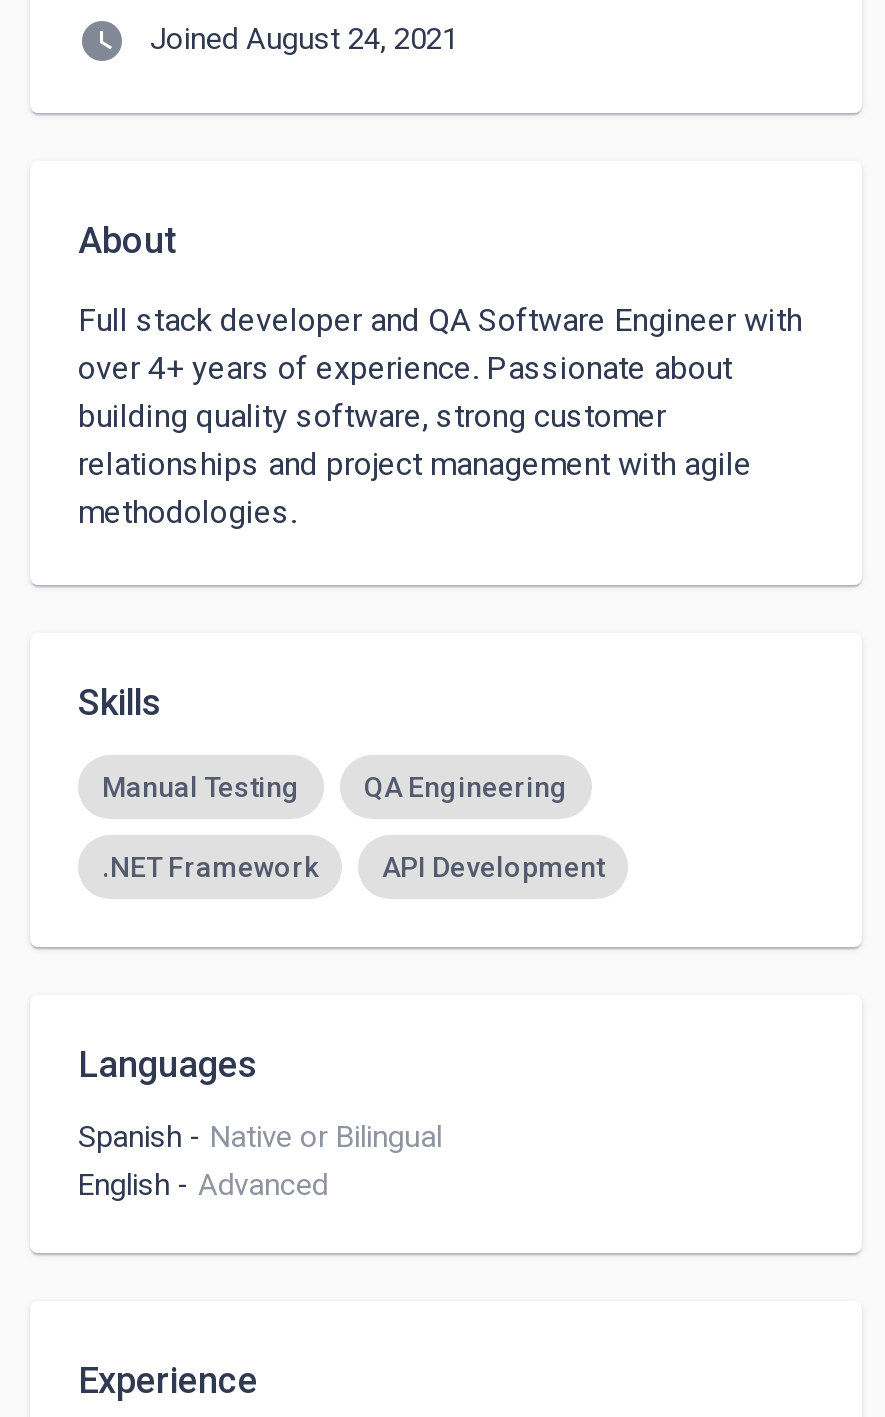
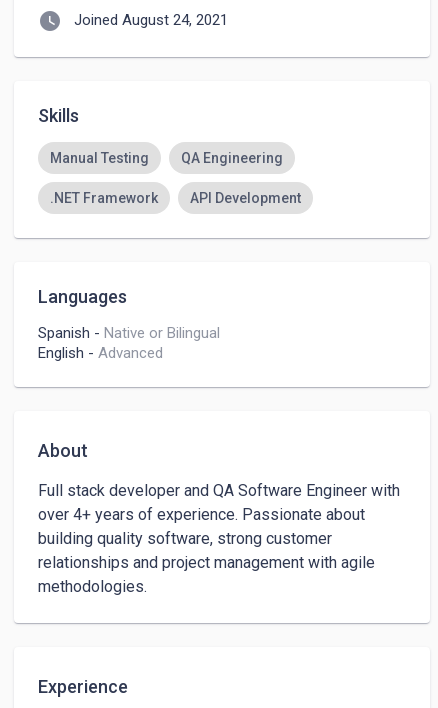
moved [78,219,802,531] -> [38,440,400,596]: About | Full stack developer and QA Software Engineer with | over 4+ years of experience. Passionate about | building quality software, strong customer | relationships and project management with agile | methodologies.
moved [78,681,604,1155] -> [38,105,301,342]: Skills | Manual Testing | QA Engineering | .NET Framework | API Development | Languages | Spanish - Native or Bilingual
moved [78,1167,328,1203] -> [38,344,163,362]: English - Advanced

